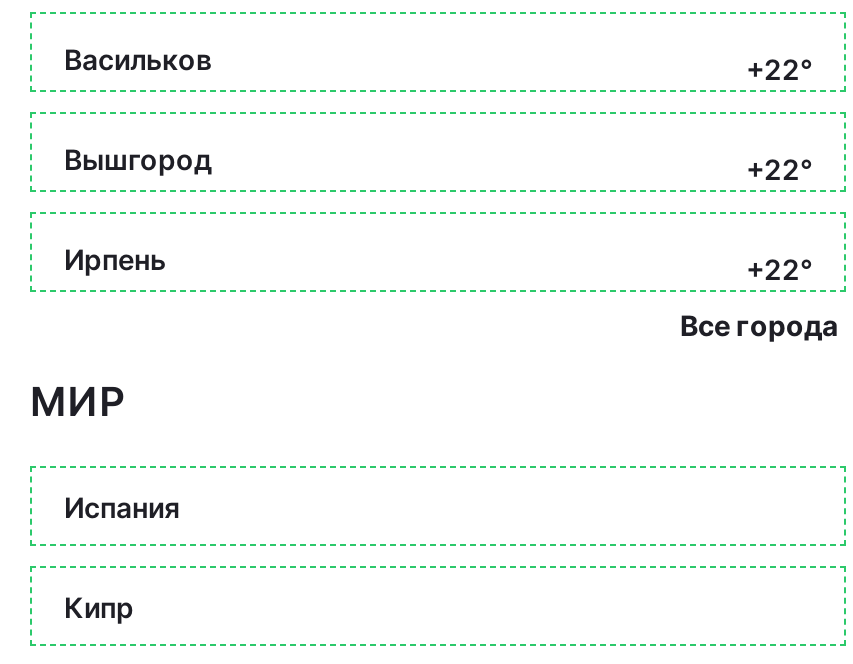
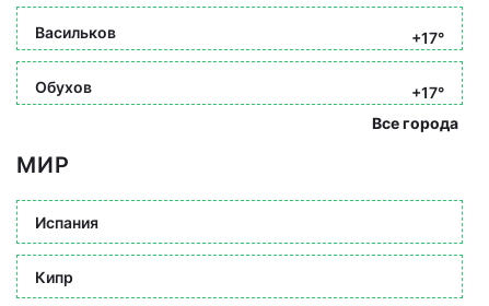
[64,52,812,286] +22° | Вышгород | +22° | Ирпень | +22° -> [35,28,444,102] +17° | Обухов | +17°

